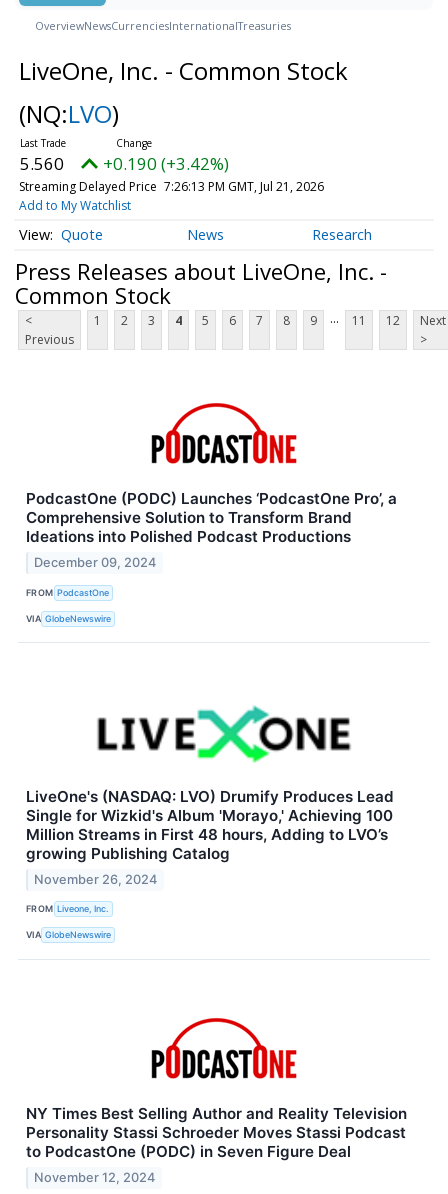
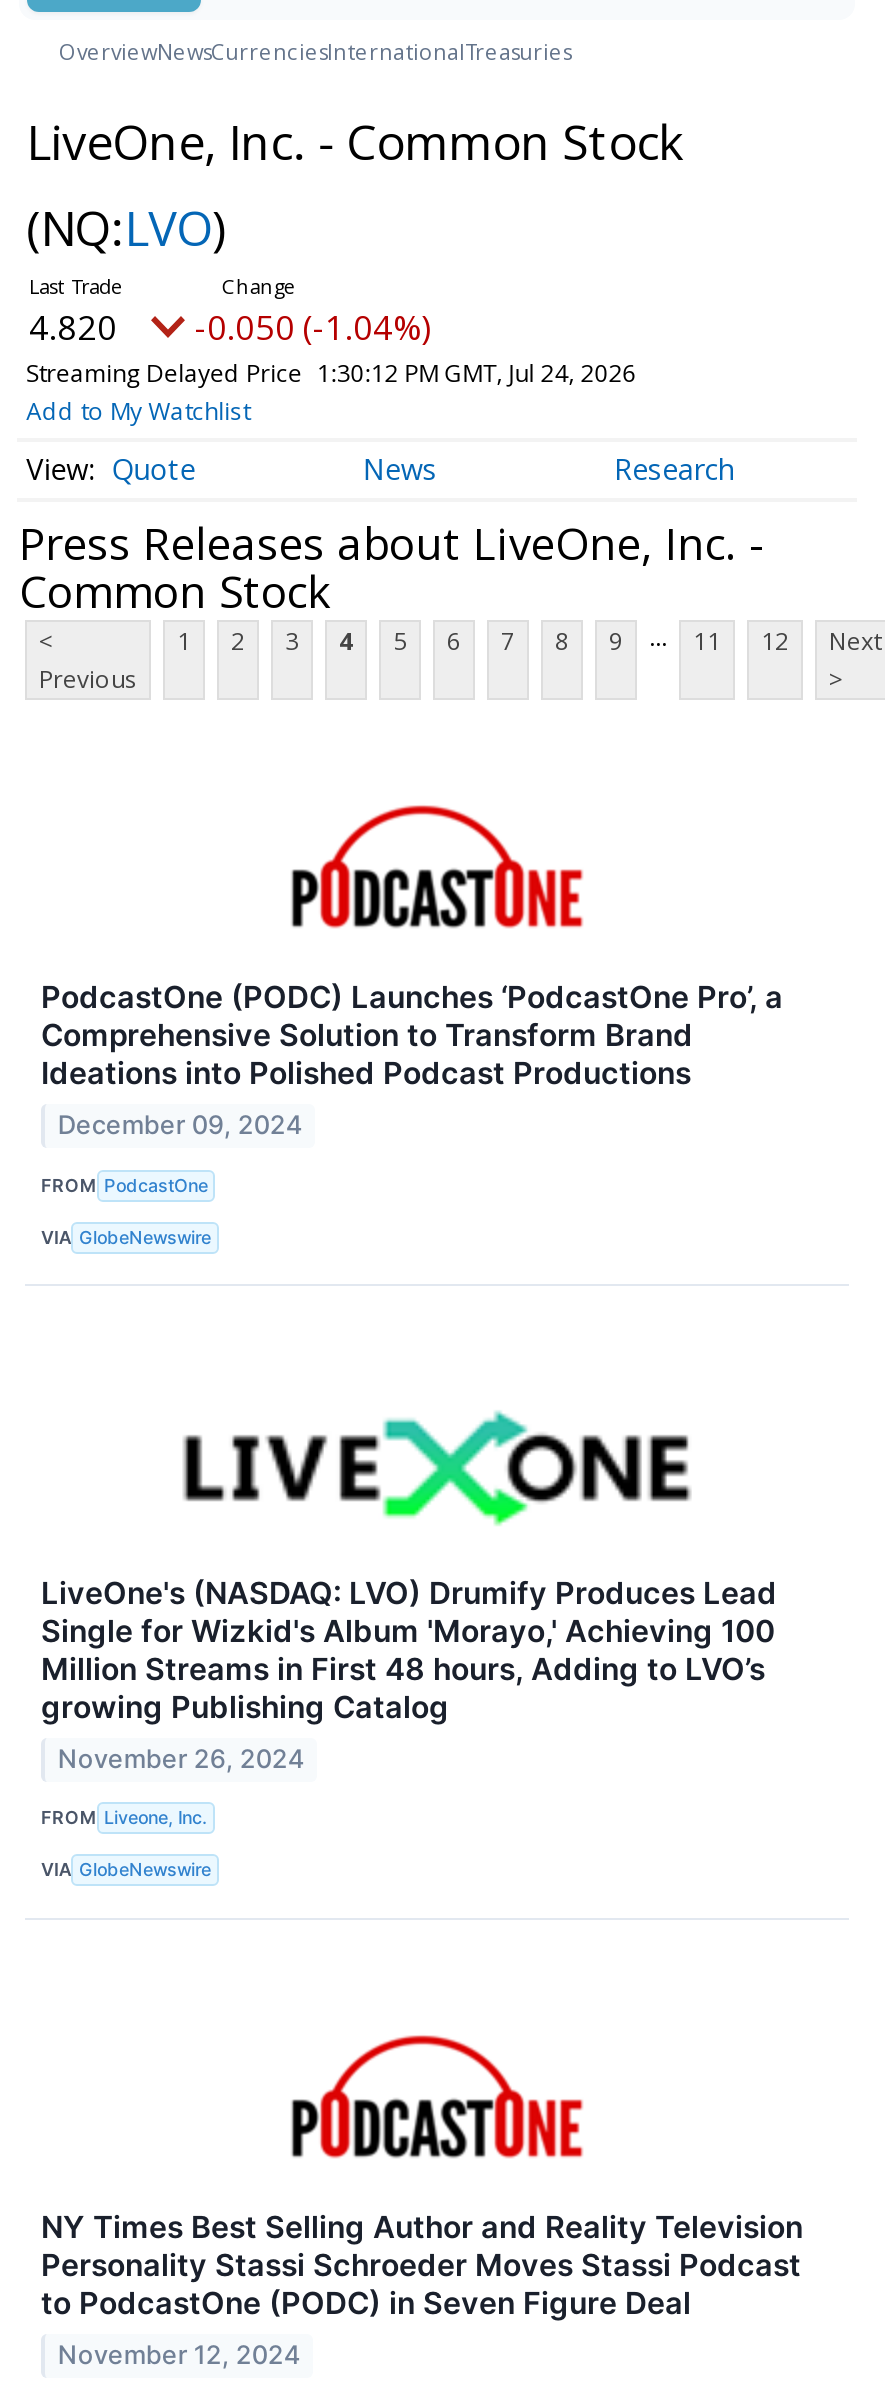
[20,152,64,175] 5.560 -> [29,304,117,350] 4.820
[103,152,229,175] +0.190 (+3.42%) -> [195,304,431,350] -0.050 (-1.04%)
[19,178,324,195] Streaming Delayed Price 7:26:13 PM GMT, Jul 21, 2026 -> [26,356,637,390] Streaming Delayed Price 1:30:12 PM GMT, Jul 24, 2026

